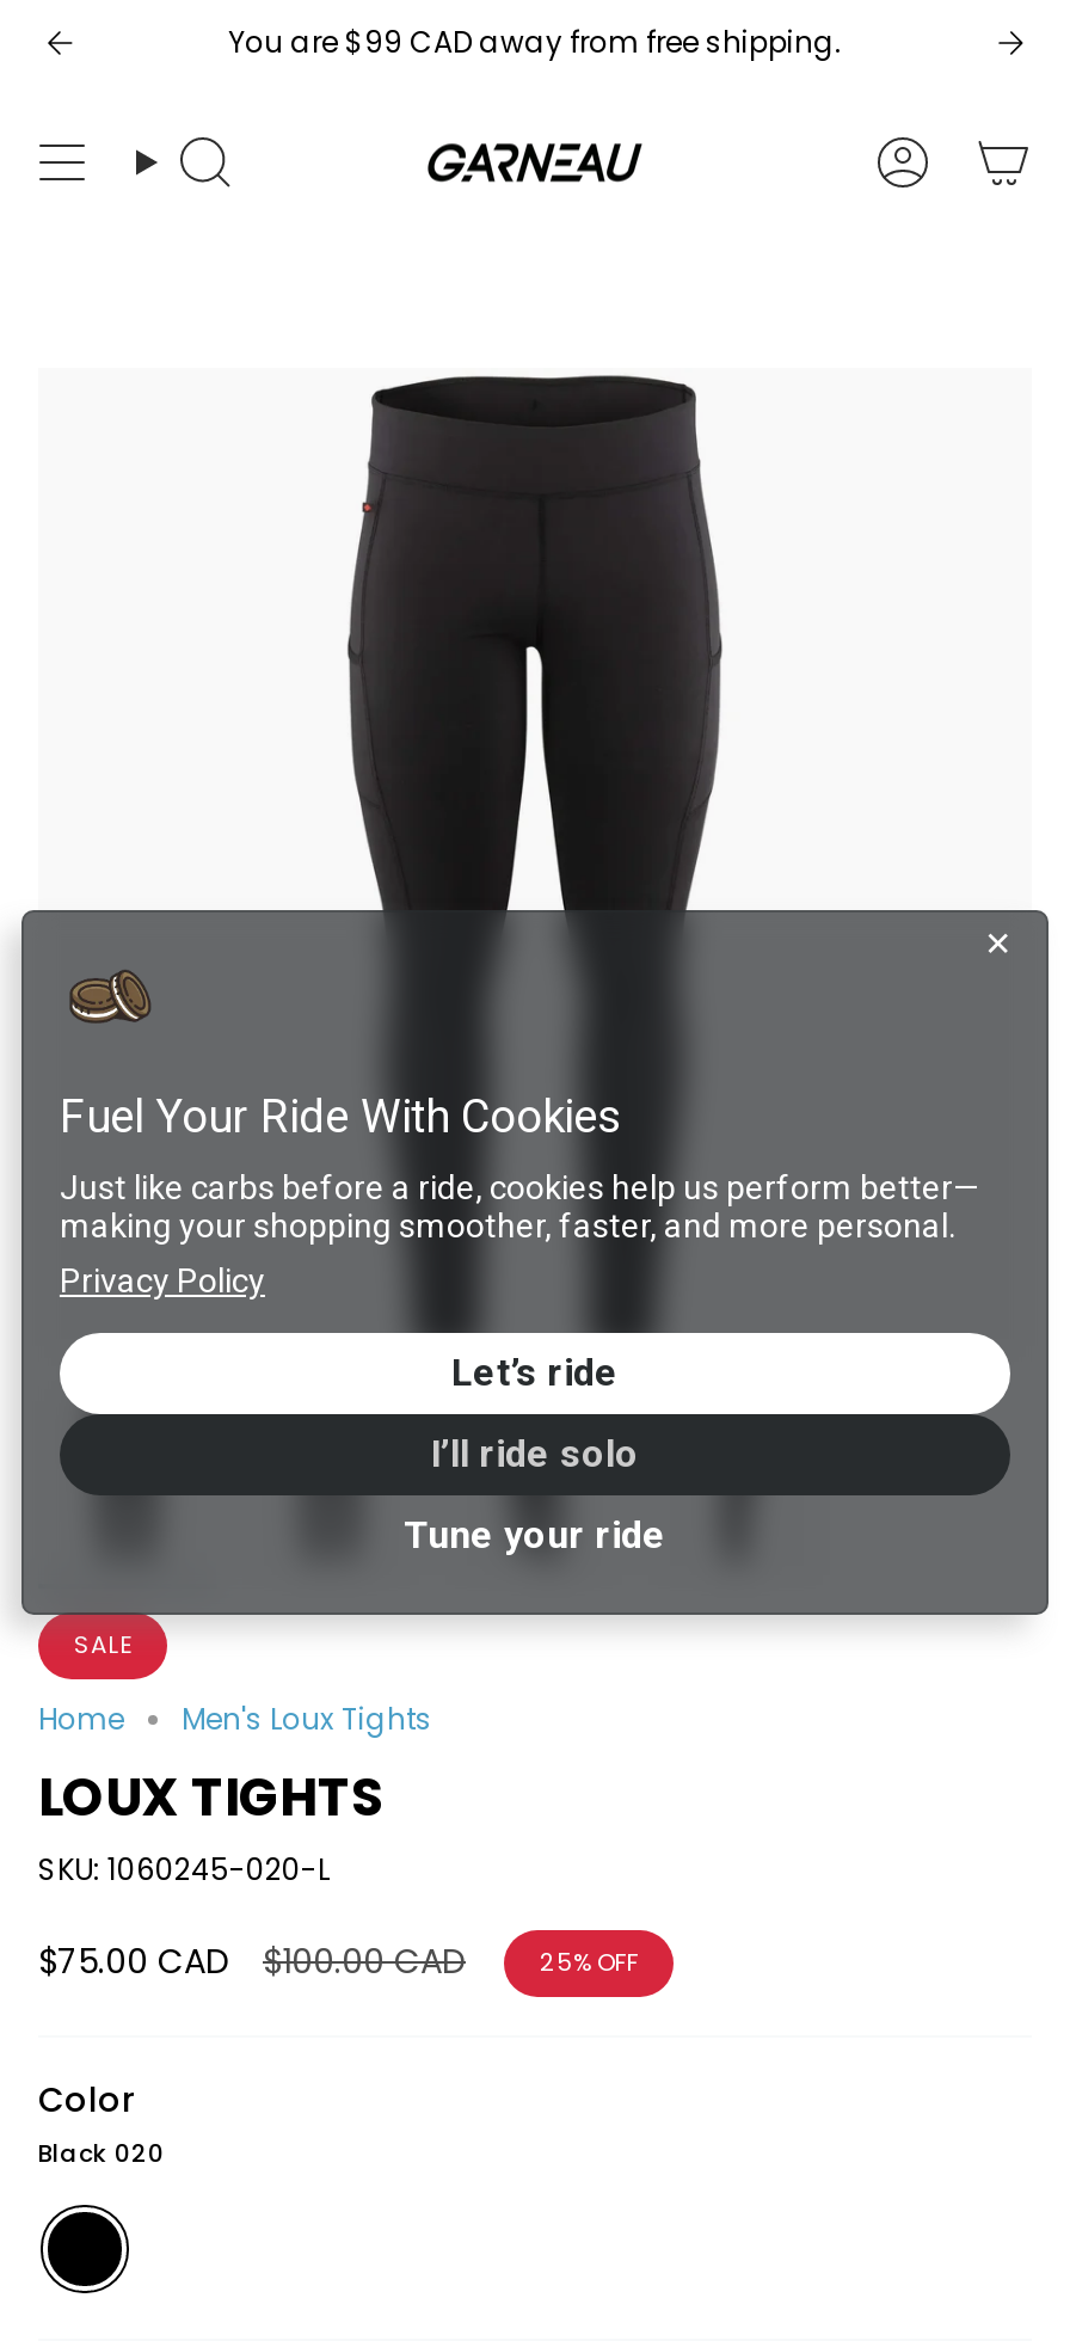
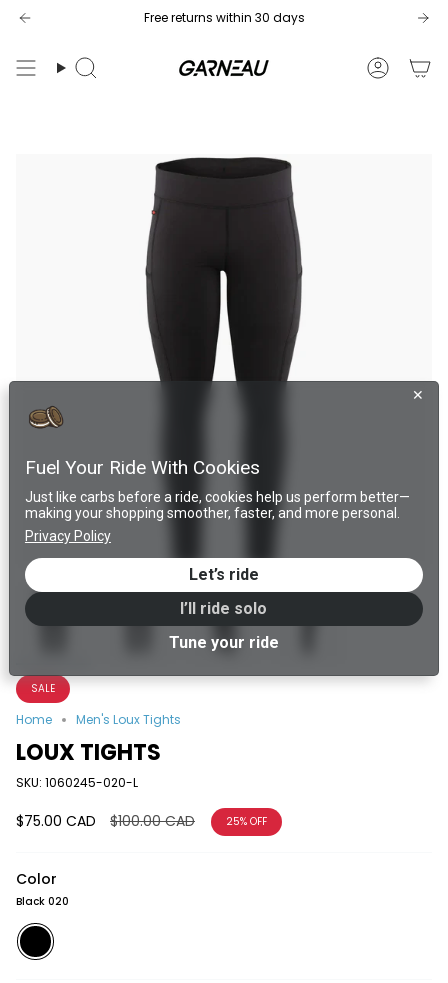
[228,21,842,62] You are $99 CAD away from free shipping. -> [143,9,304,26] Free returns within 30 days

